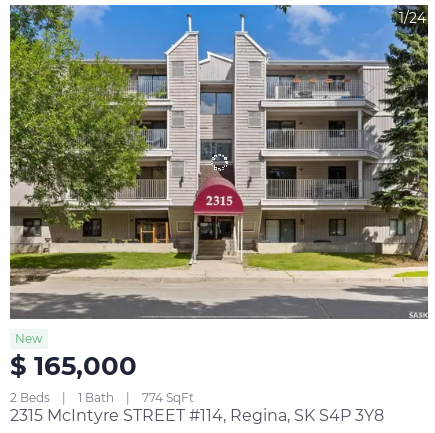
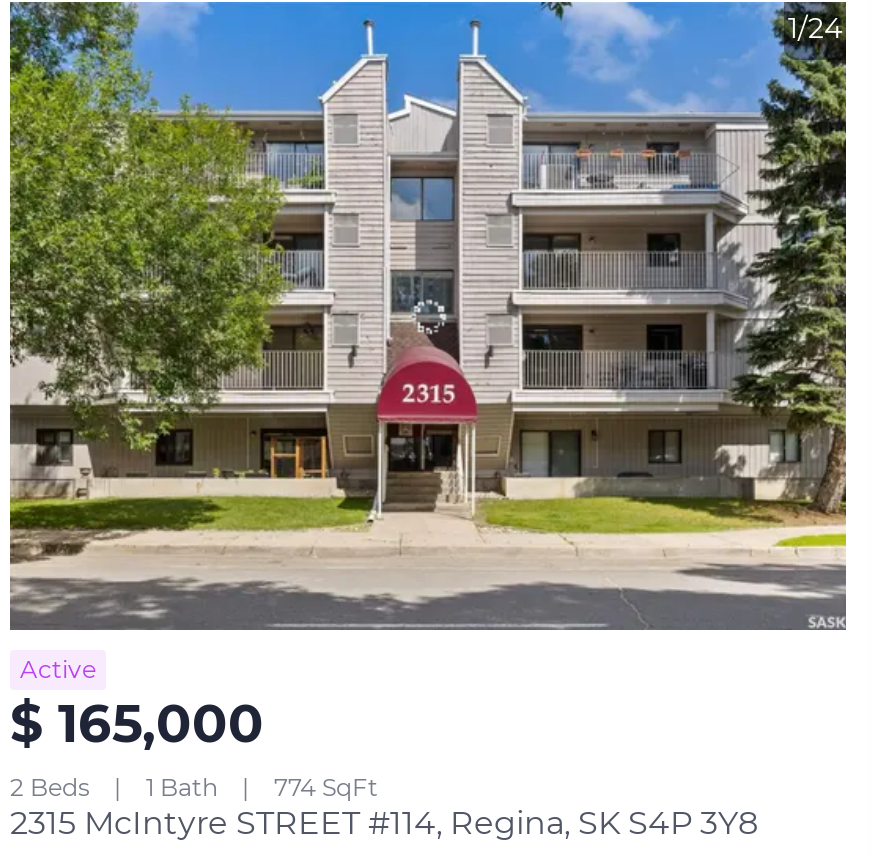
[15,330,43,345] New -> [20,653,96,683] Active

